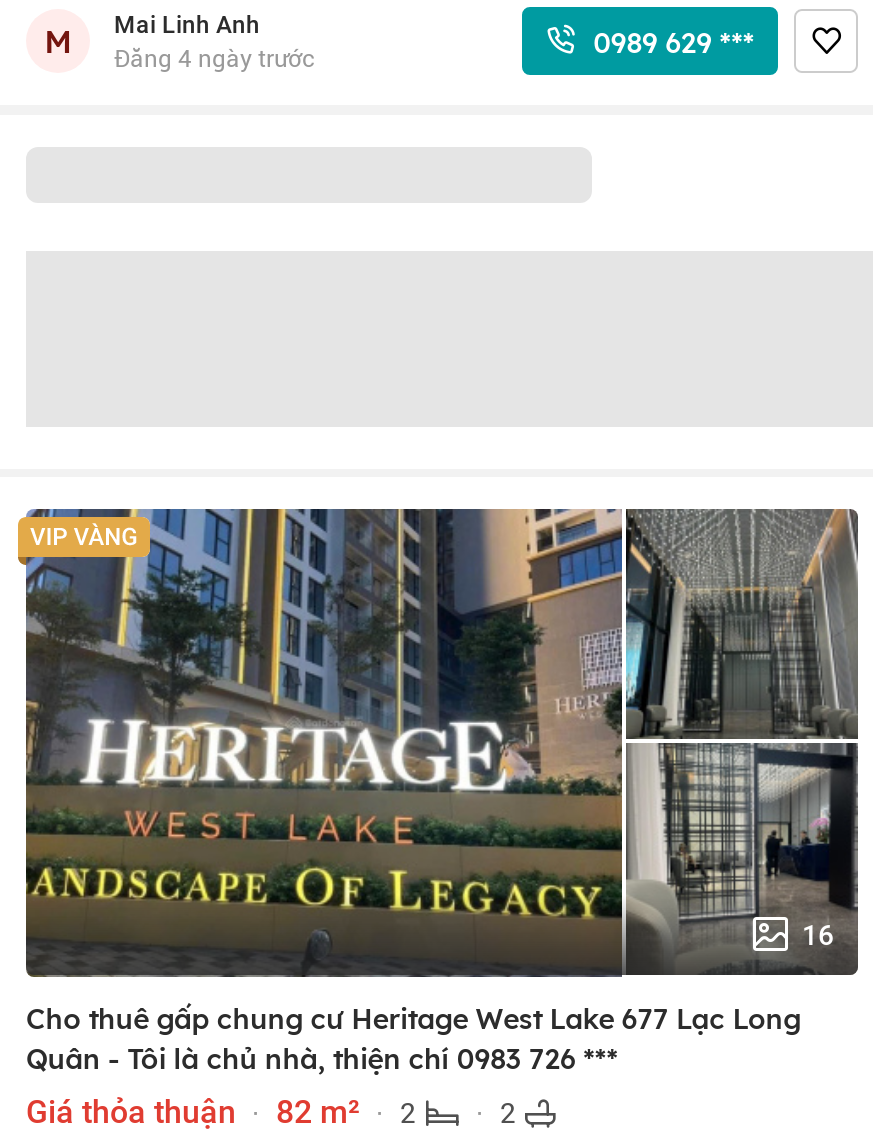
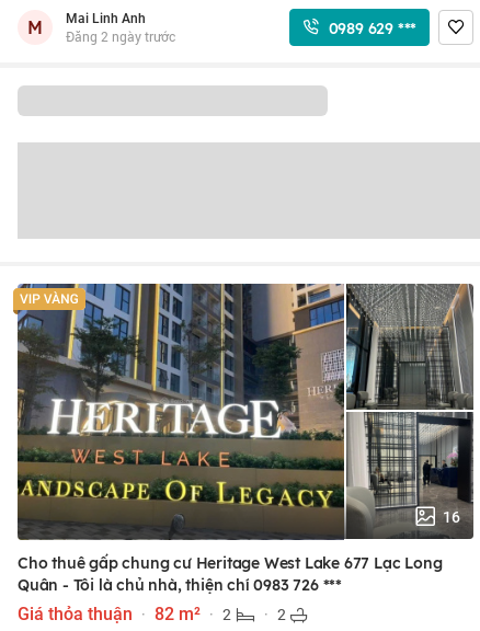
[114,40,314,72] Đăng 4 ngày trước -> [66,27,175,45] Đăng 2 ngày trước

